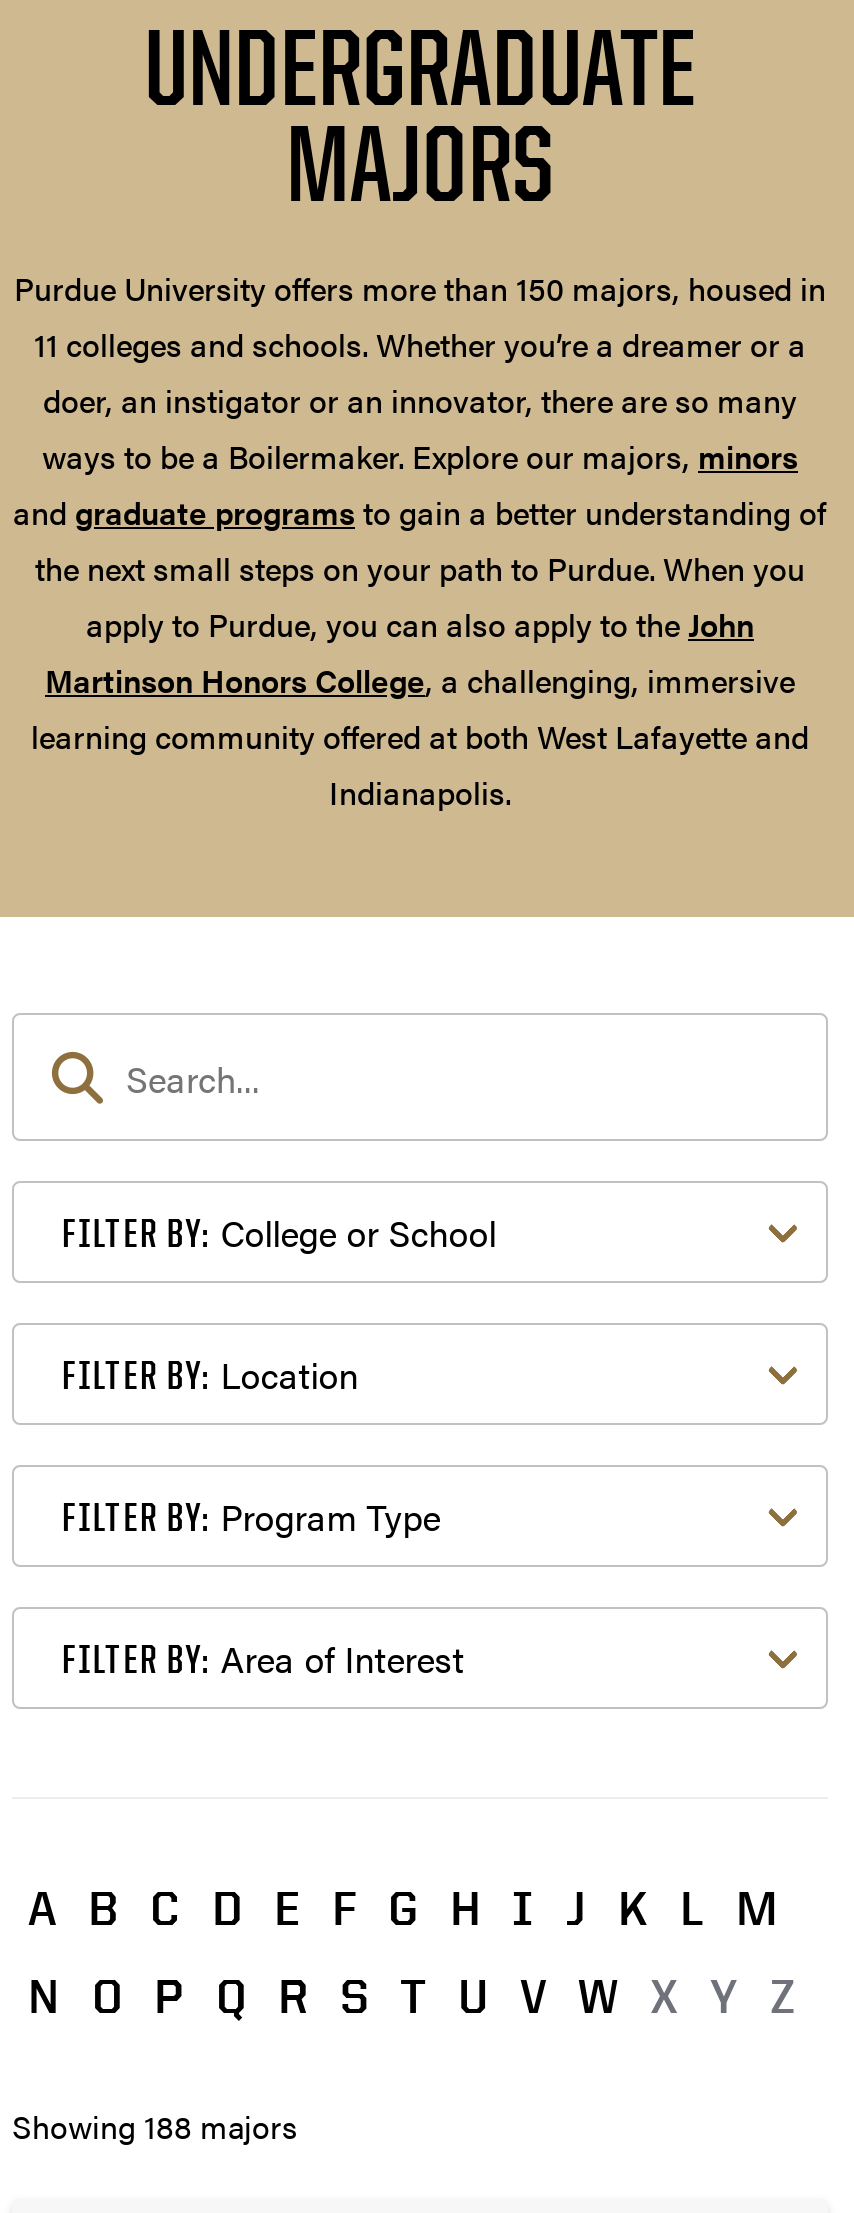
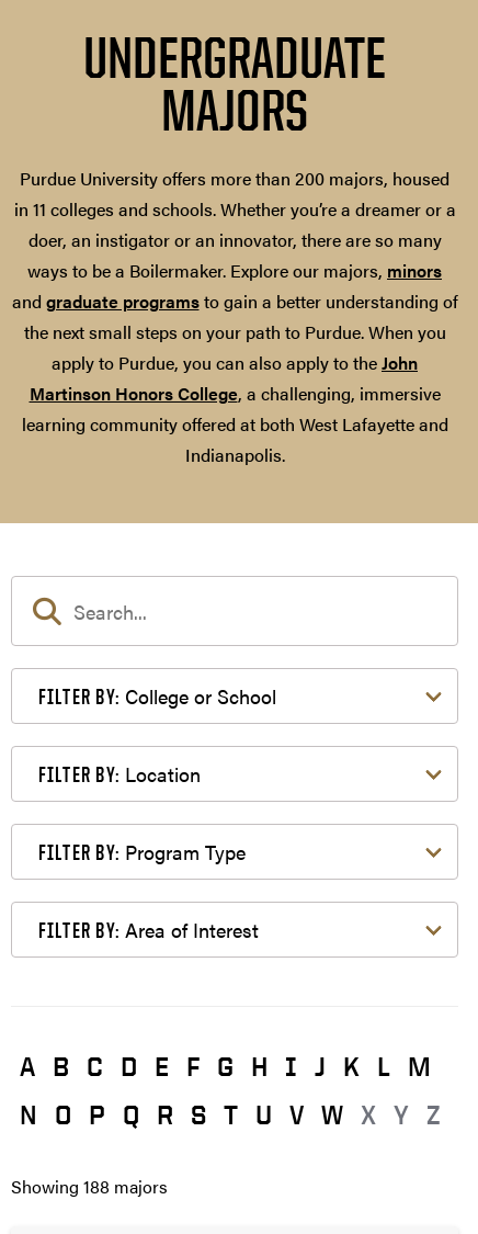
[14,265,826,367] Purdue University offers more than 150 majors, housed in | 11 colleges and schools. Whether you’re a dreamer or a -> [14,166,456,222] Purdue University offers more than 200 majors, housed | in 11 colleges and schools. Whether you’re a dreamer or a

